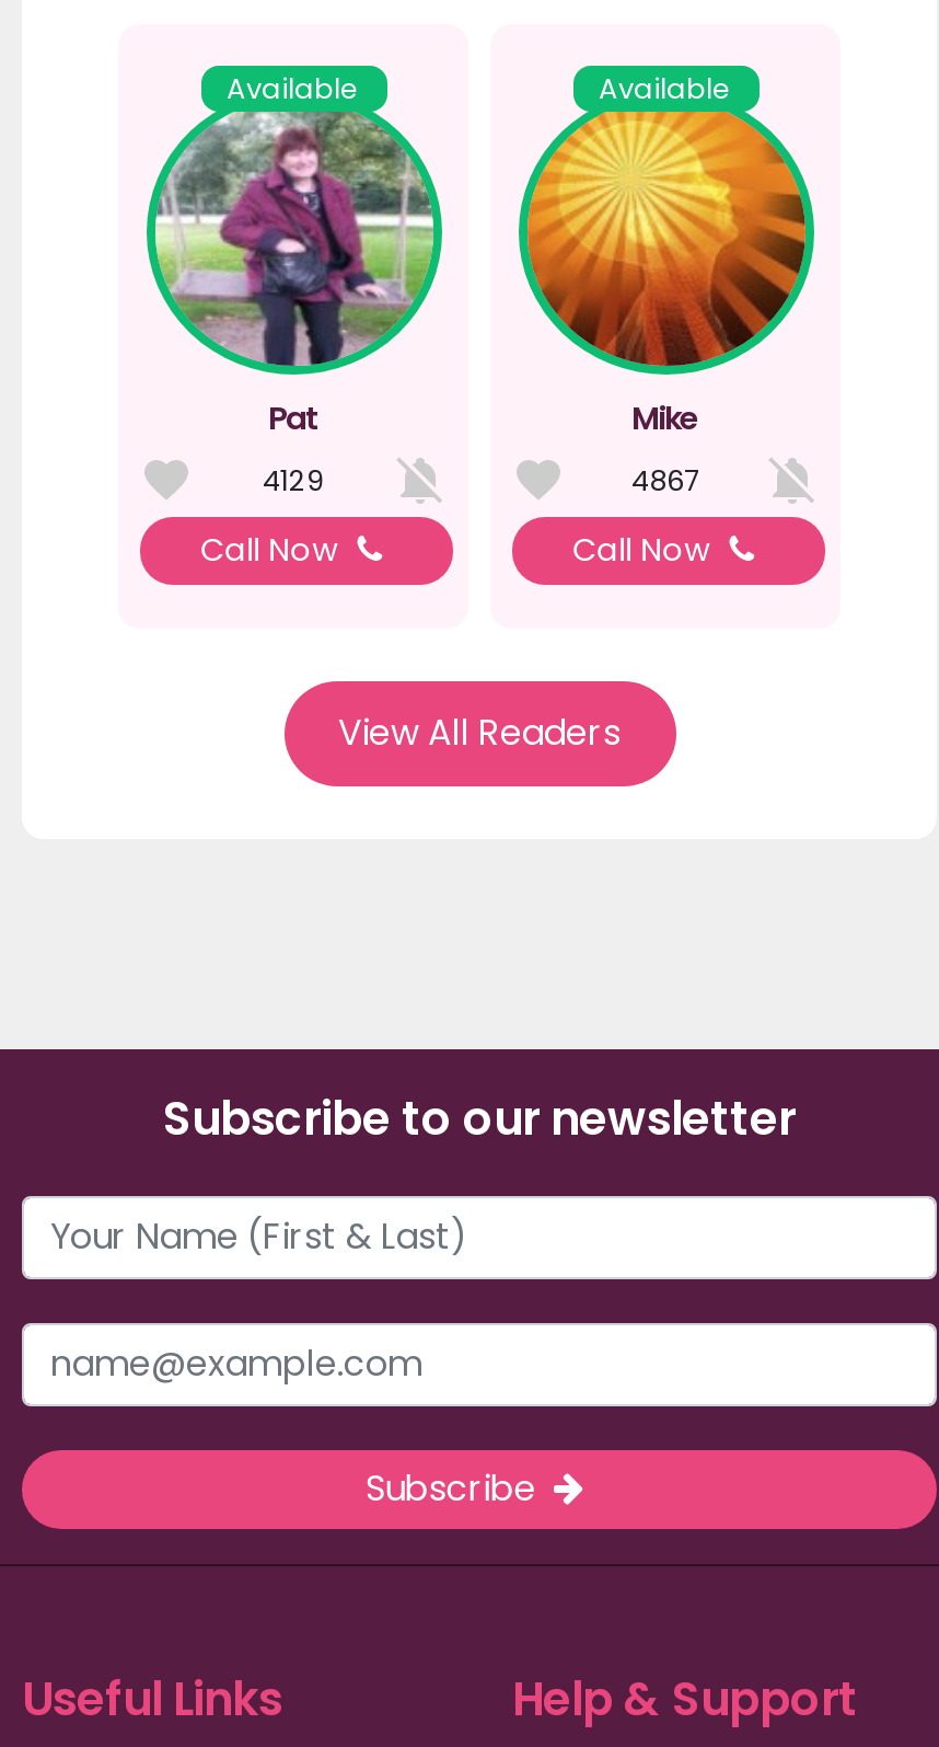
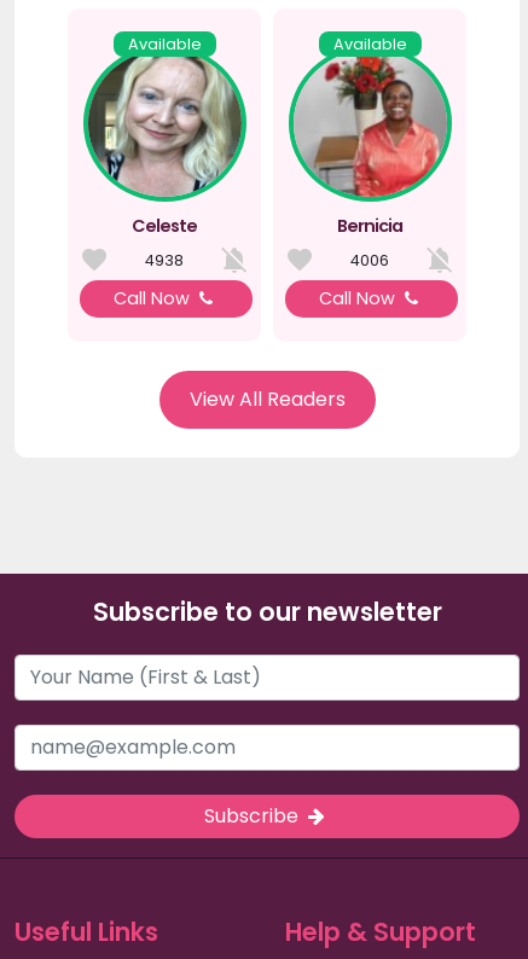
[153,112,436,439] [image] | Pat -> [87,57,243,237] [image] | Celeste
[525,112,808,439] [image] | Mike -> [292,57,448,237] [image] | Bernicia
[263,461,324,499] 4129 -> [145,250,184,270] 4938
[631,461,699,499] 4867 -> [350,250,389,270] 4006

